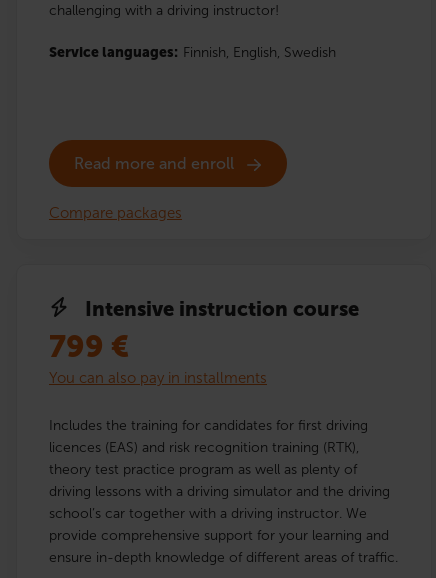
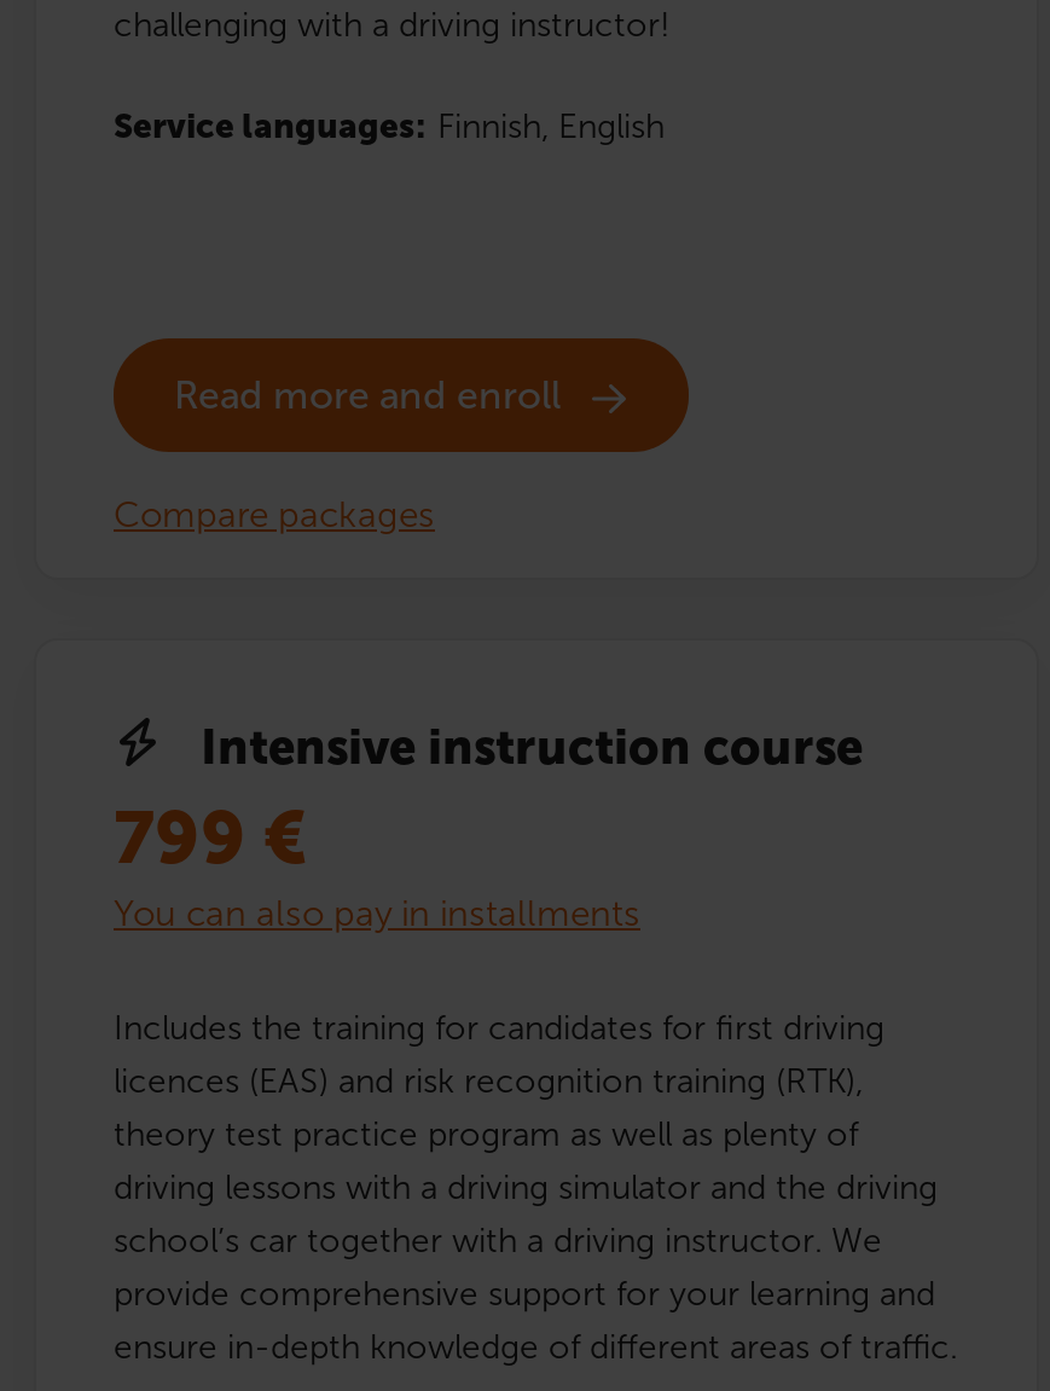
[49,44,336,61] Service languages: Finnish, English, Swedish -> [114,107,665,148] Service languages: Finnish, English

